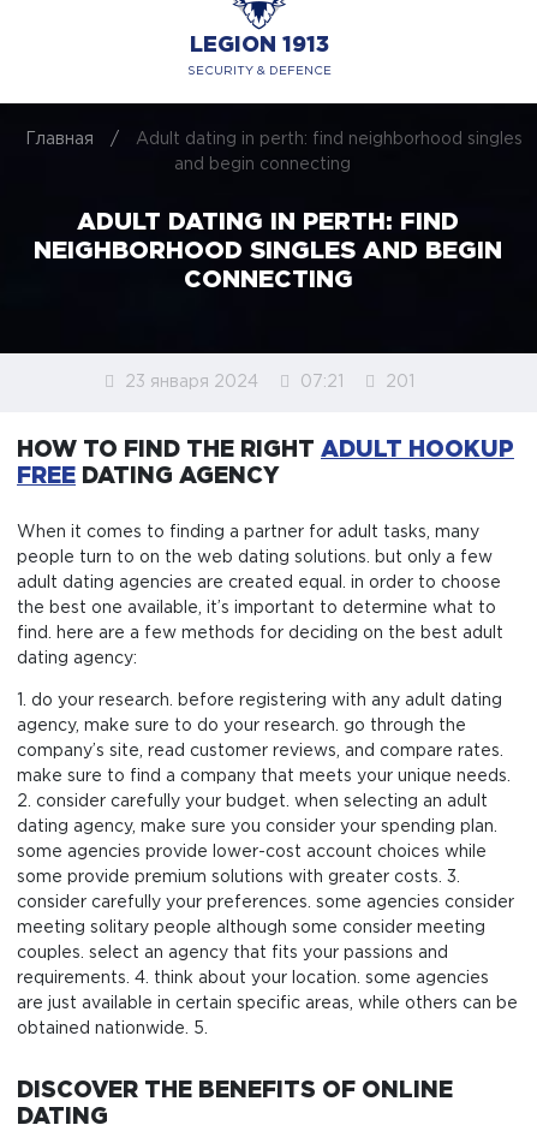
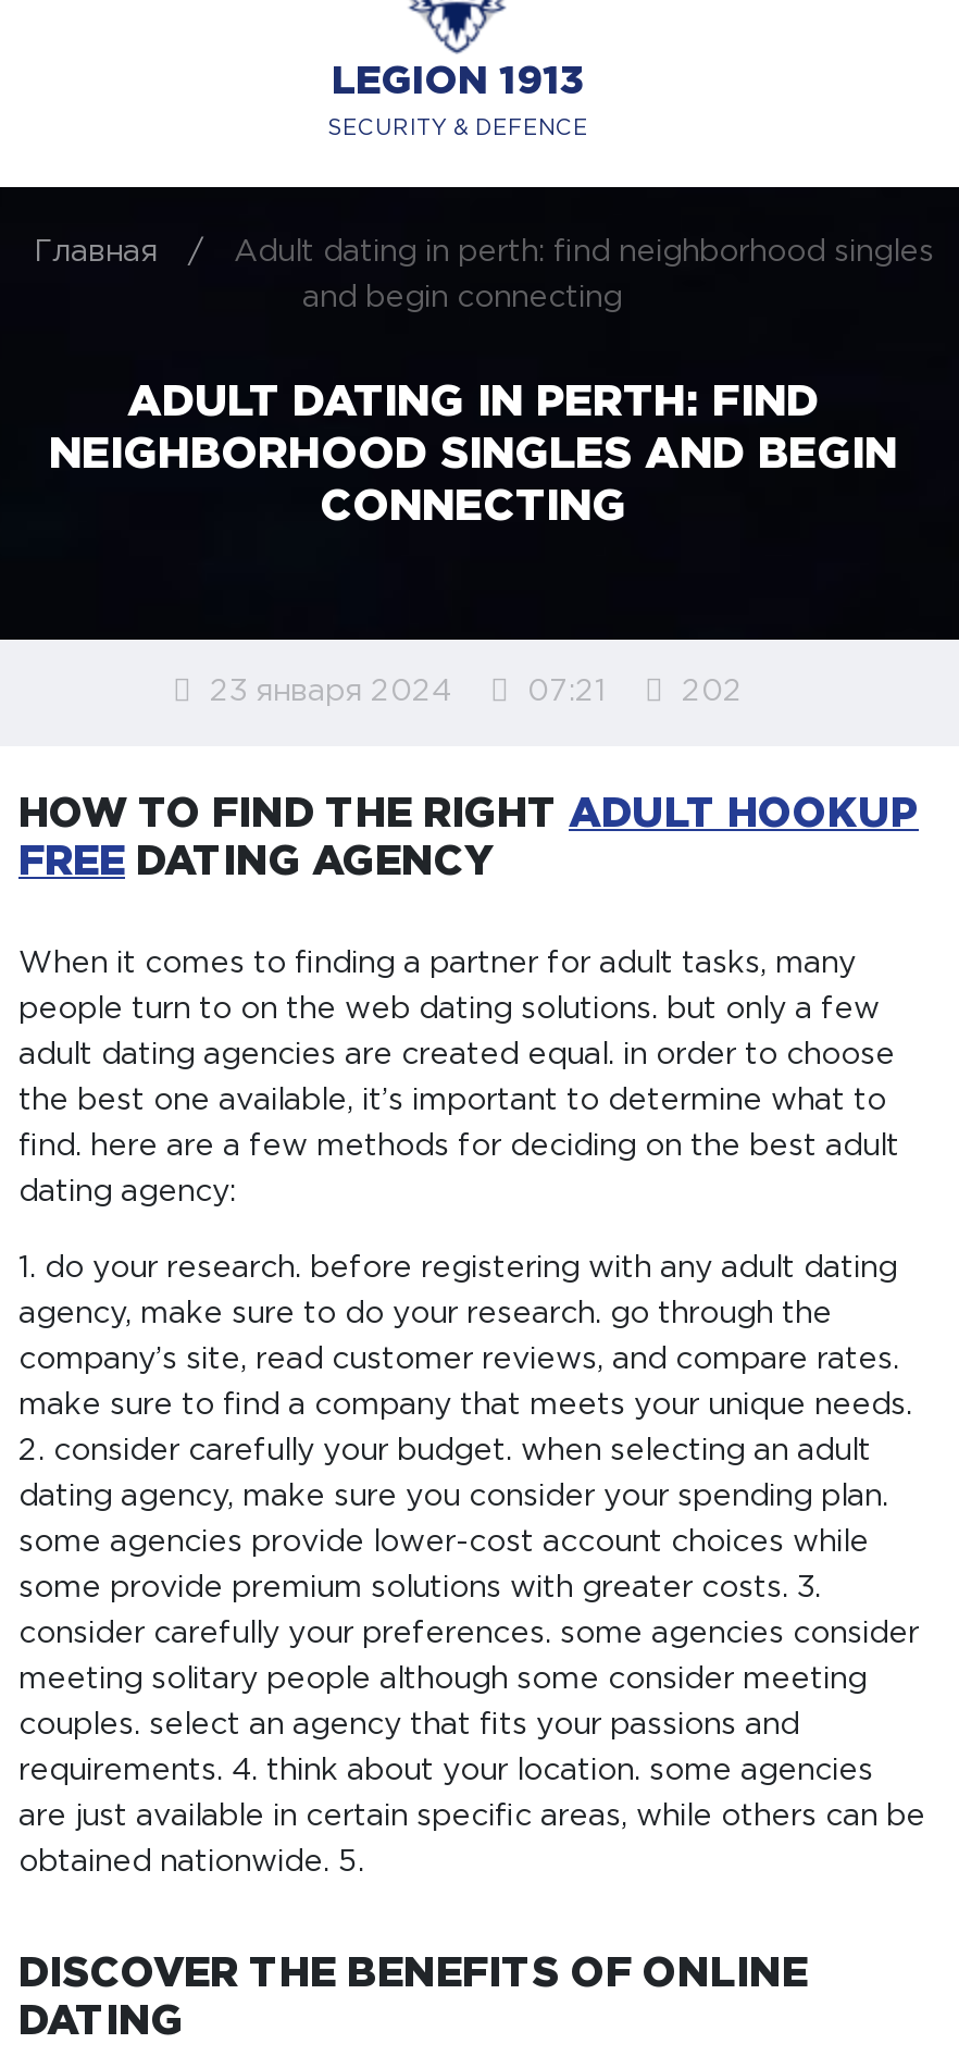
[381,375,414,389] 201 -> [673,678,743,704] 202

